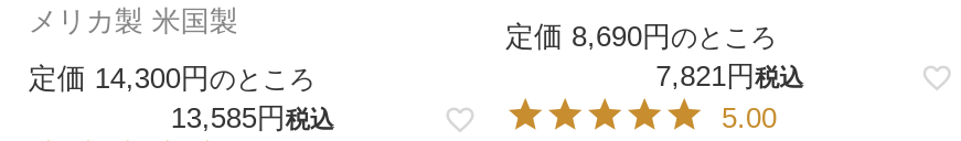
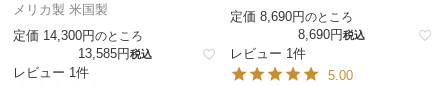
[656,60,803,93] 7,821 税込 -> [298,27,365,42] 8,690 税込
none -> [13,65,89,80] レビュー 1件
none -> [229,46,305,61] レビュー 1件

